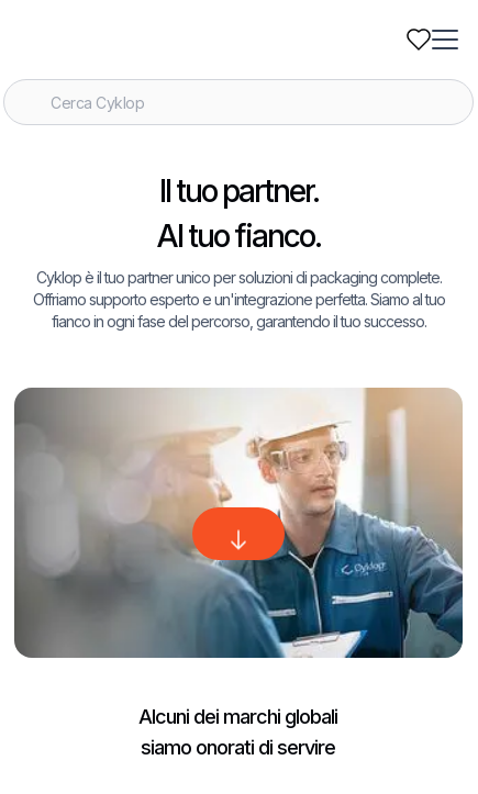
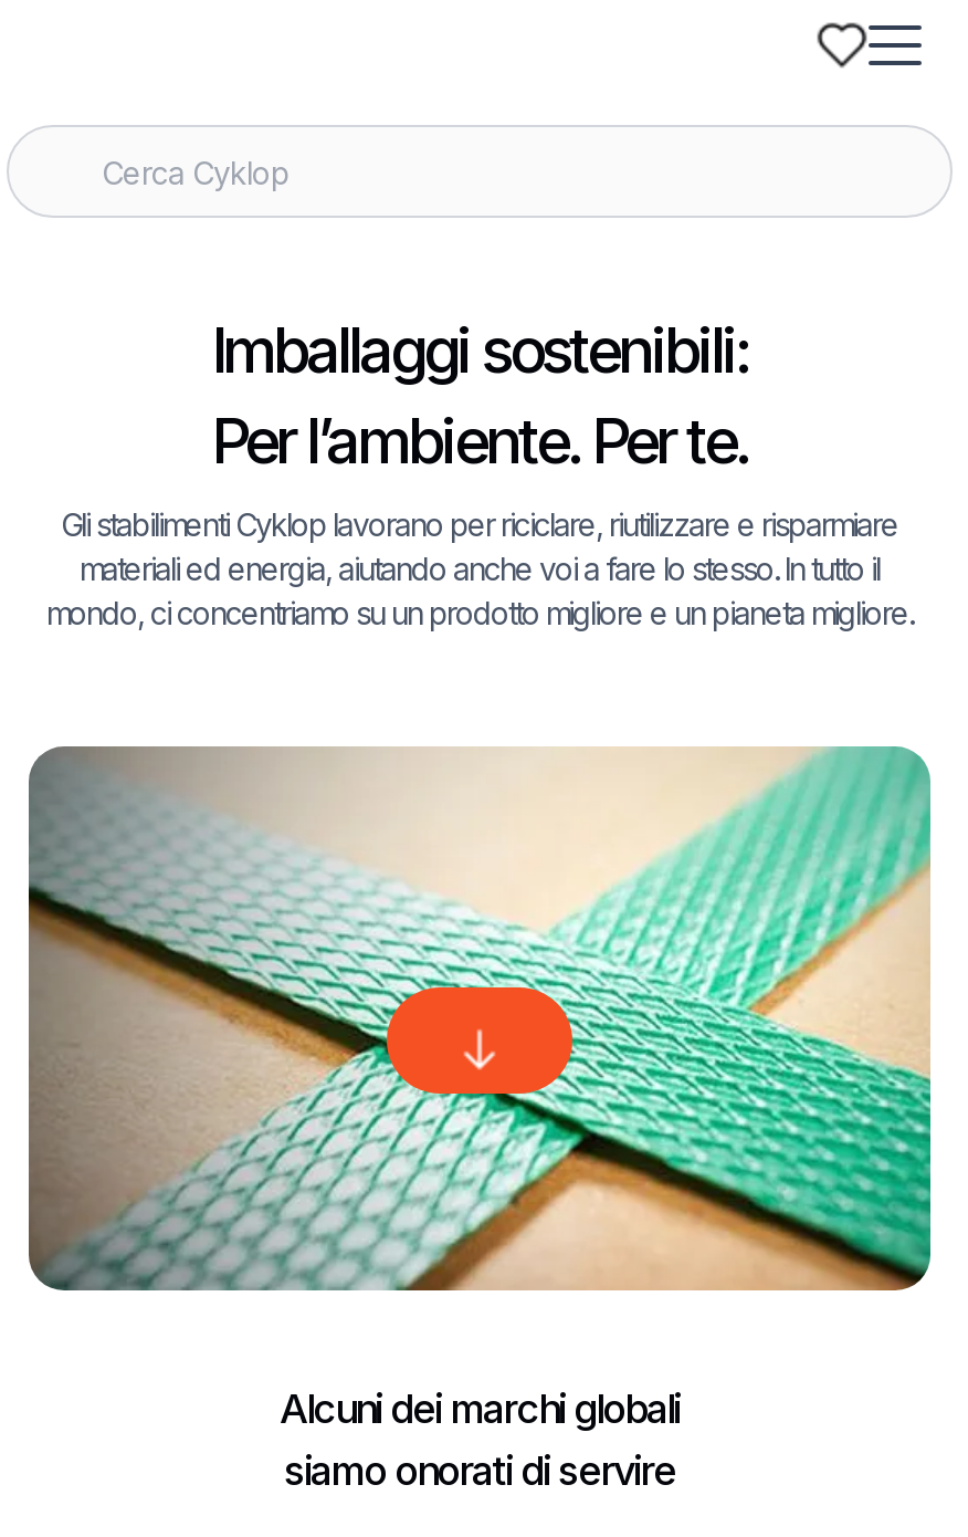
[32,172,444,331] Il tuo partner. | Al tuo fianco. | Cyklop è il tuo partner unico per soluzioni di packaging complete. | Offriamo supporto esperto e un'integrazione perfetta. Siamo al tuo | fianco in ogni fase del percorso, garantendo il tuo successo. -> [46,313,913,631] Imballaggi sostenibili: | Per l’ambiente. Per te. | Gli stabilimenti Cyklop lavorano per riciclare, riutilizzare e risparmiare | materiali ed energia, aiutando anche voi a fare lo stesso. In tutto il | mondo, ci concentriamo su un prodotto migliore e un pianeta migliore.
[13,388,464,659] [image] -> [27,744,933,1293] [image]

